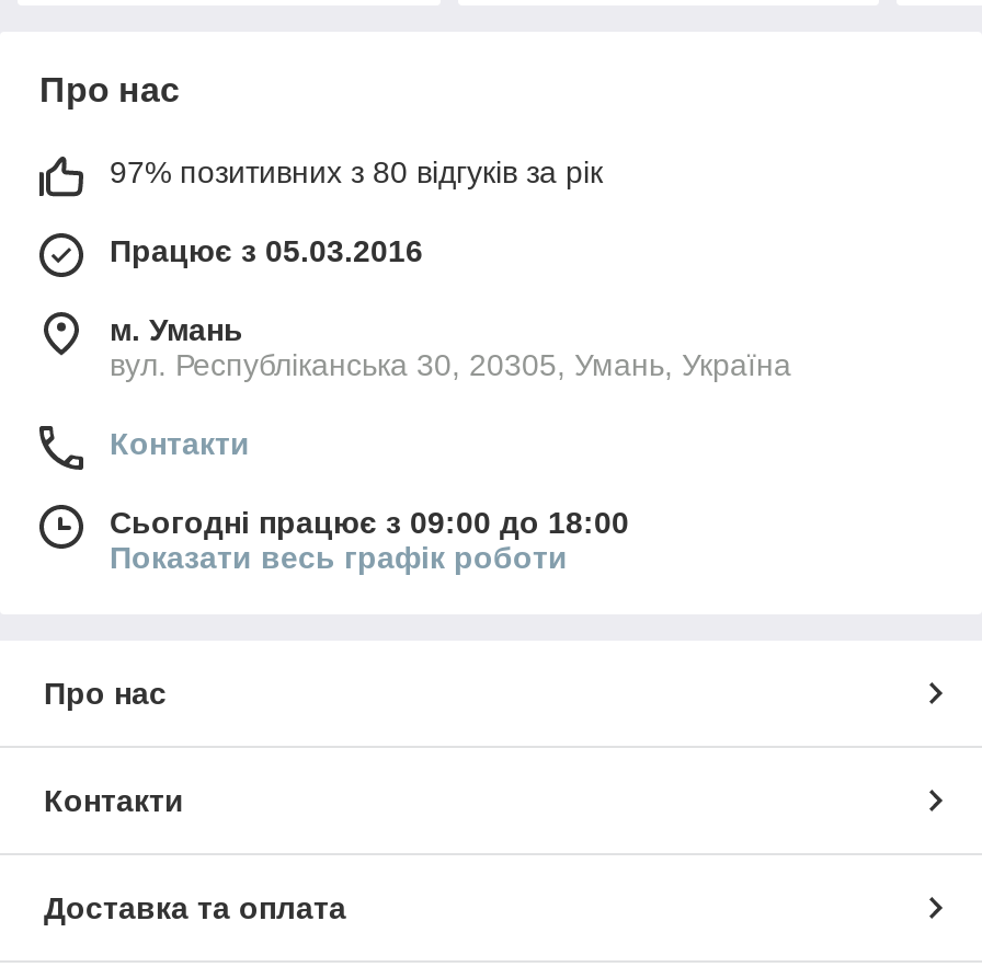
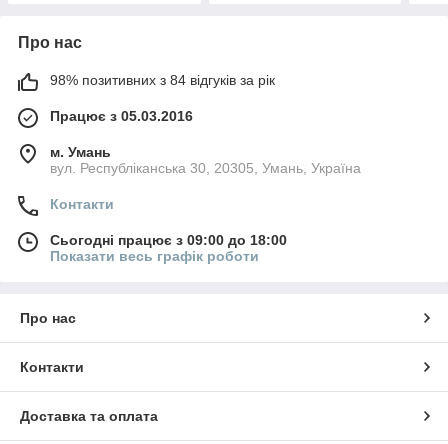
[110,154,603,189] 97% позитивних з 80 відгуків за рік -> [50,72,275,88] 98% позитивних з 84 відгуків за рік

